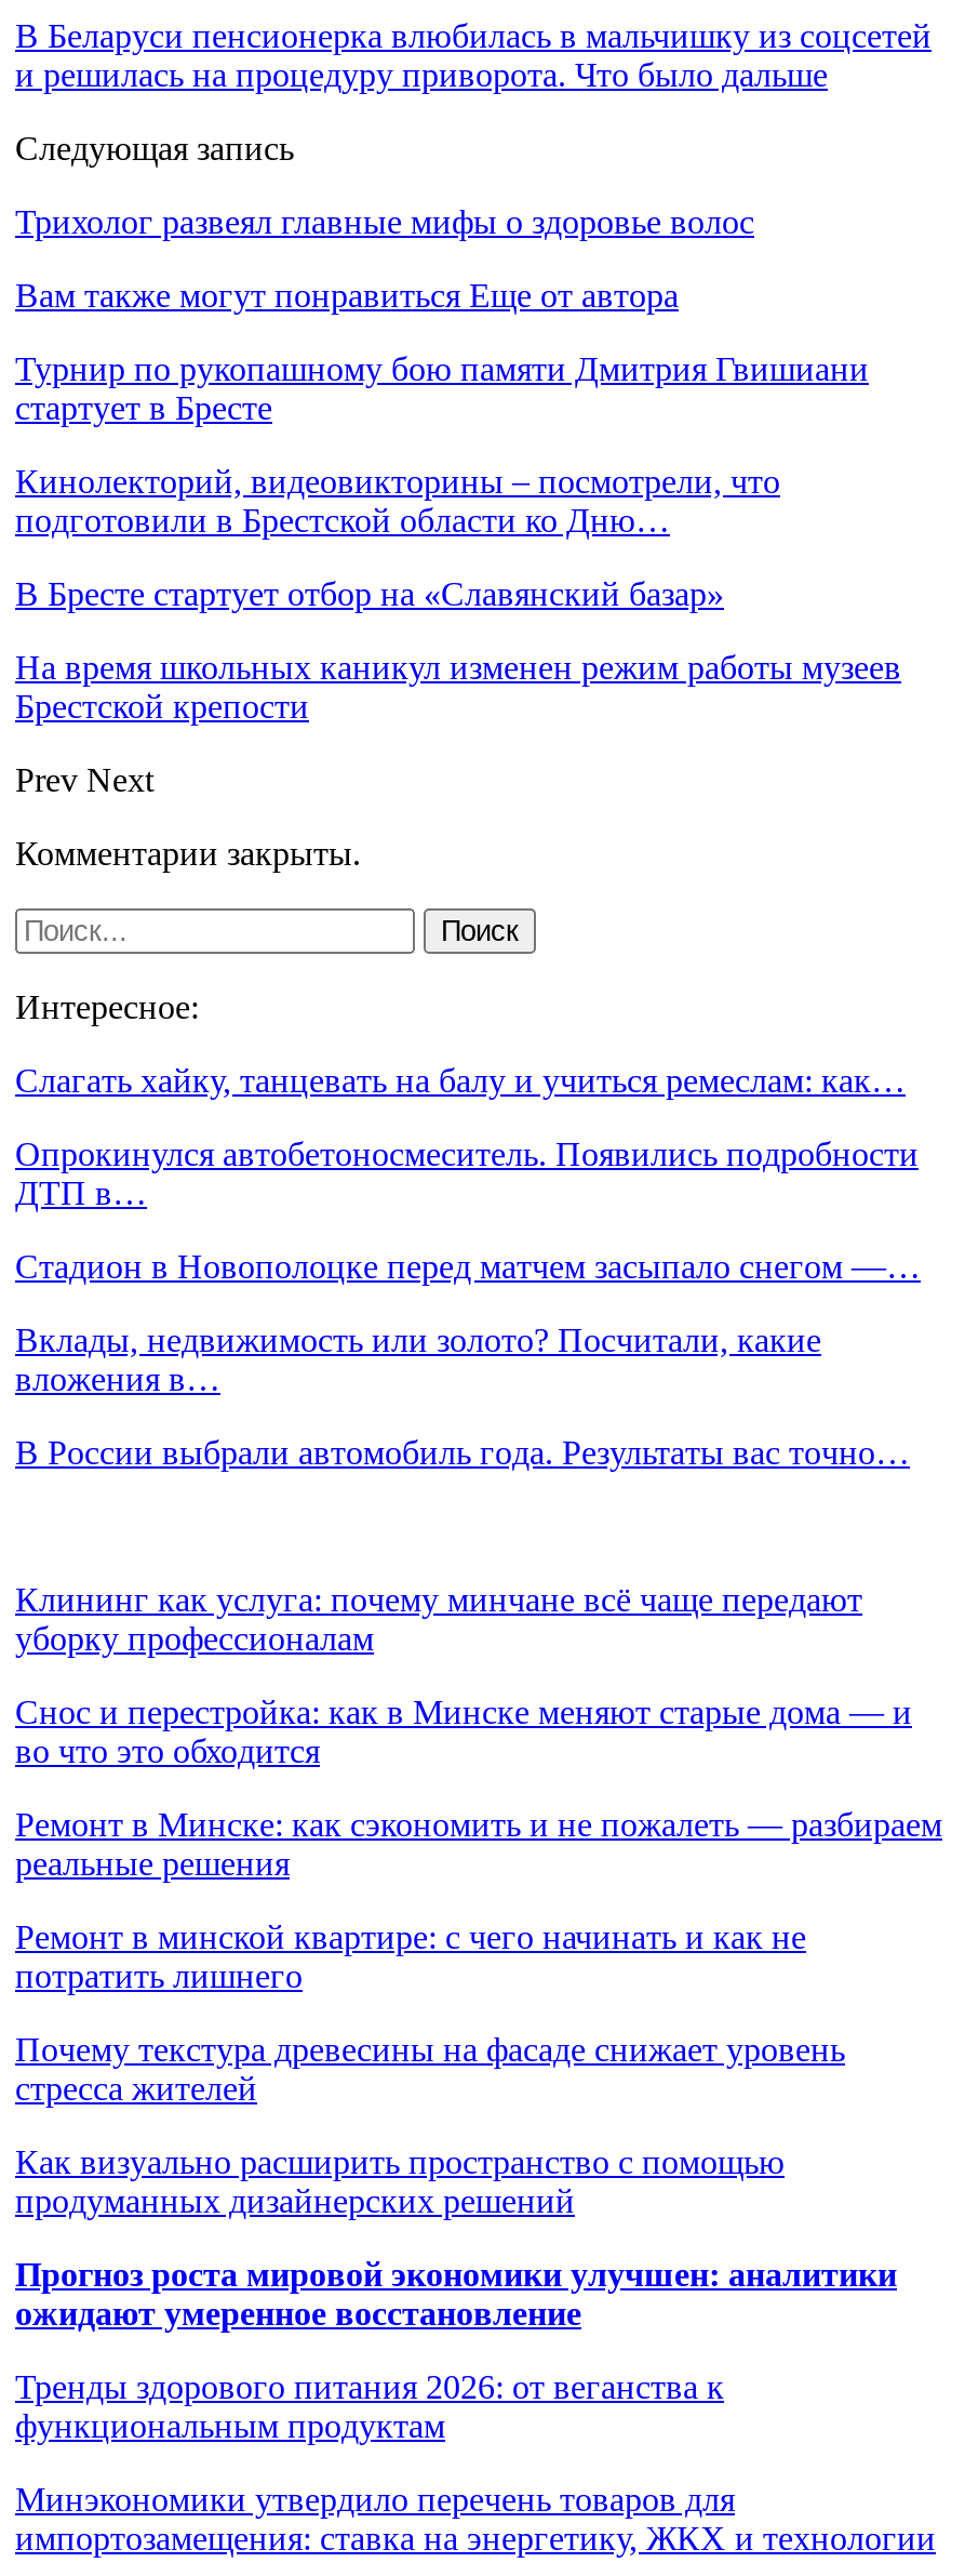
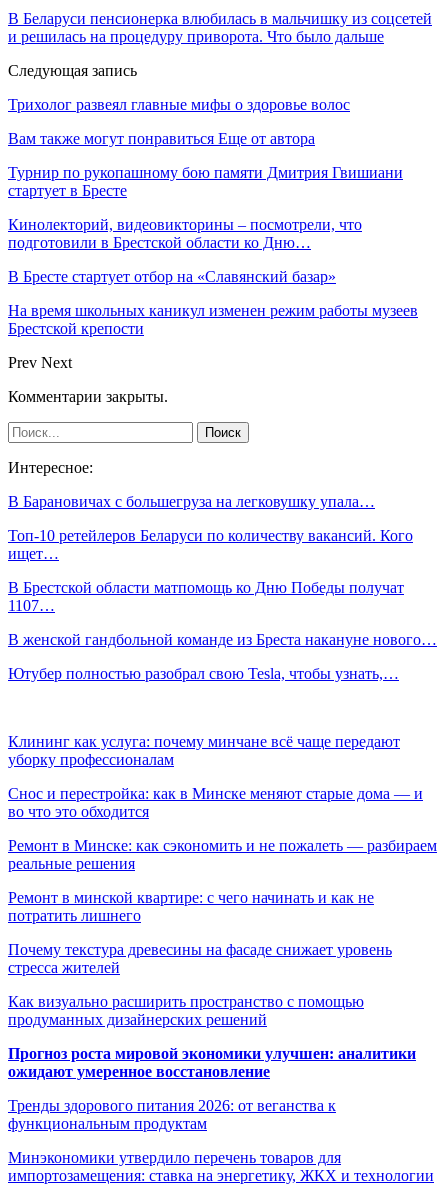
[15,1062,906,1098] Слагать хайку, танцевать на балу и учиться ремеслам: как… -> [8,493,375,510] В Барановичах с большегруза на легковушку упала…
[15,1135,919,1211] Опрокинулся автобетоносмеситель. Появились подробности | ДТП в… -> [8,527,413,562] Топ-10 ретейлеров Беларуси по количеству вакансий. Кого | ищет…
[15,1248,921,1284] Стадион в Новополоцке перед матчем засыпало снегом —… -> [8,579,404,614] В Брестской области матпомощь ко Дню Победы получат | 1107…
[15,1321,821,1397] Вклады, недвижимость или золото? Посчитали, какие | вложения в… -> [8,631,437,648] В женской гандбольной команде из Бреста накануне нового…
[15,1434,910,1470] В России выбрали автомобиль года. Результаты вас точно… -> [8,665,399,682] Ютубер полностью разобрал свою Tesla, чтобы узнать,…

